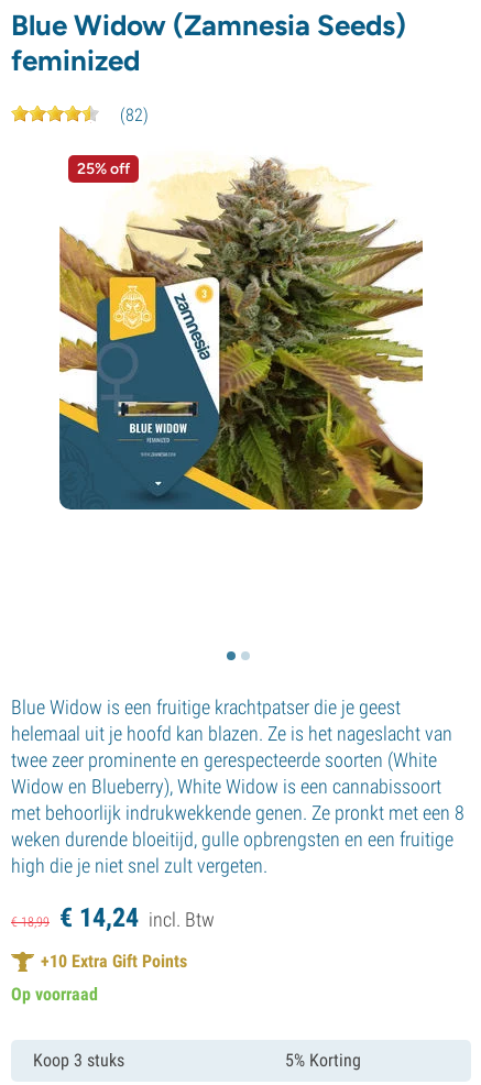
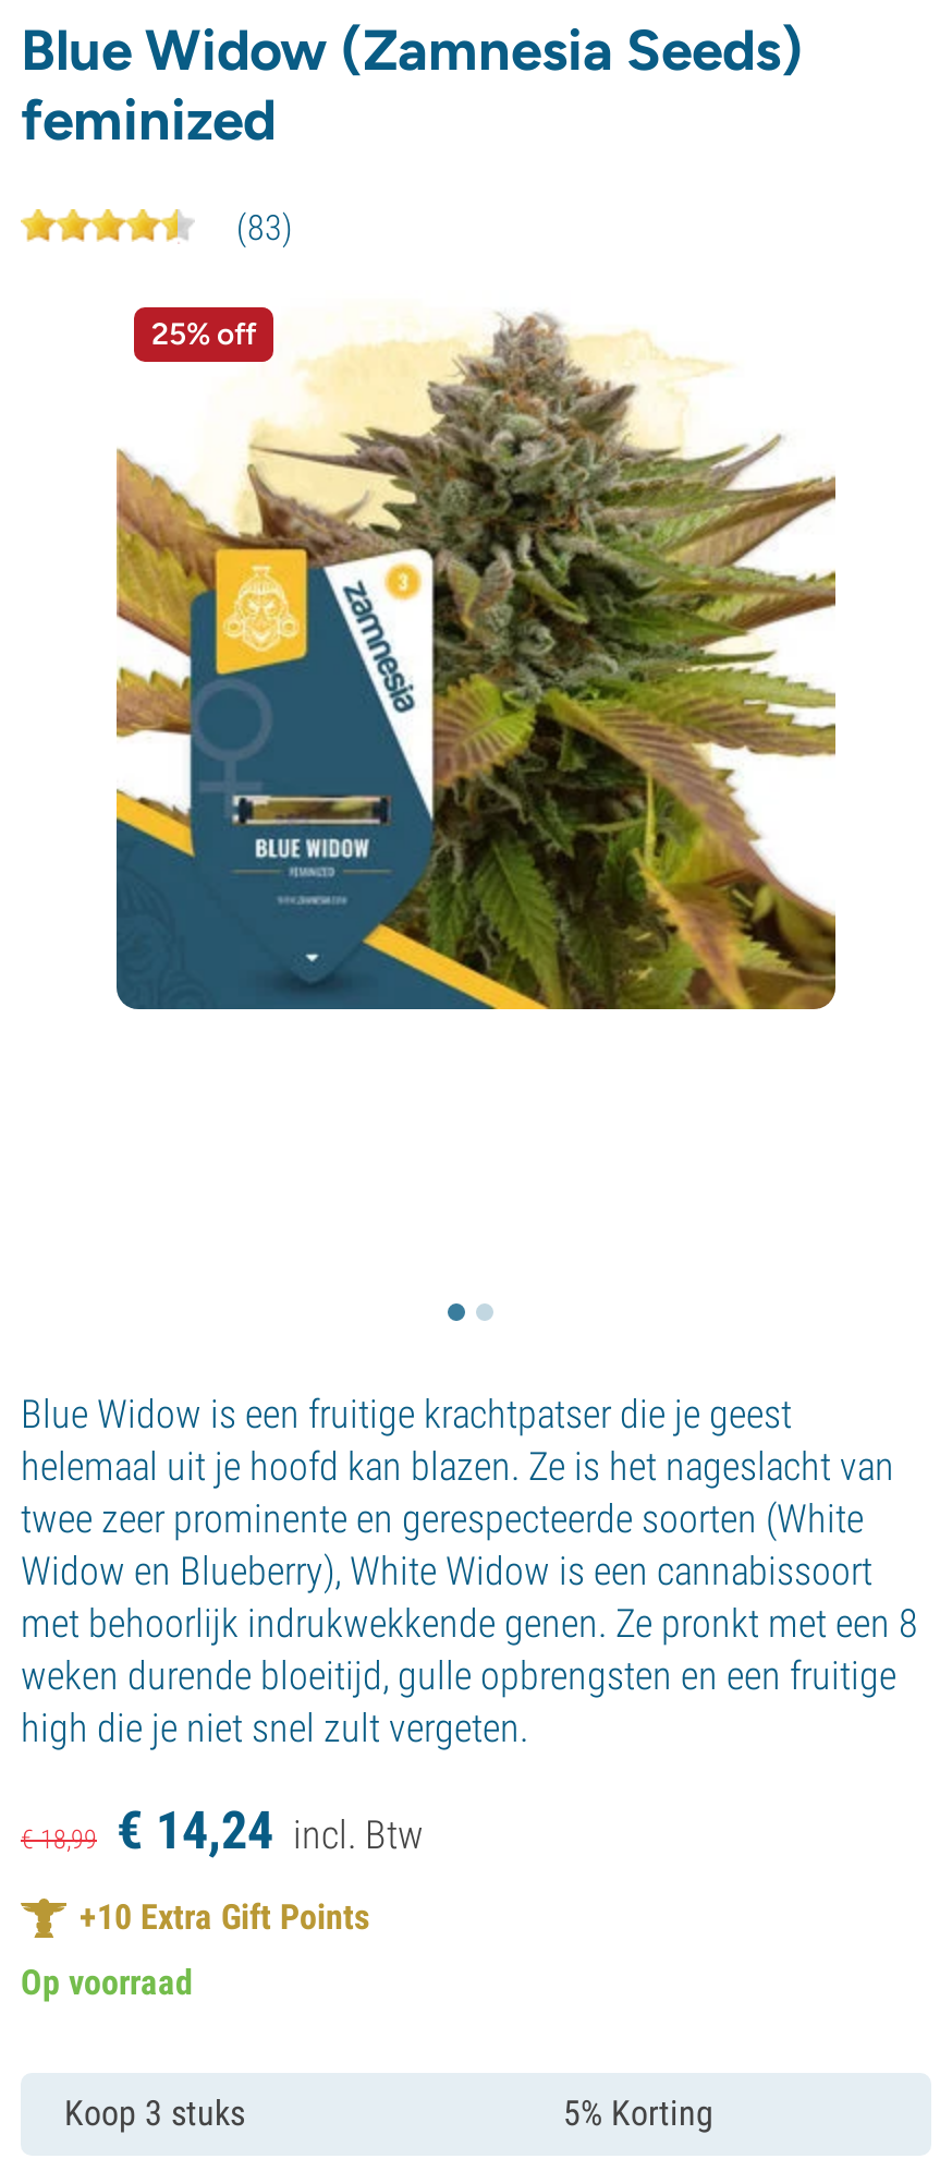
[120,105,149,125] (82) -> [236,207,293,248] (83)

